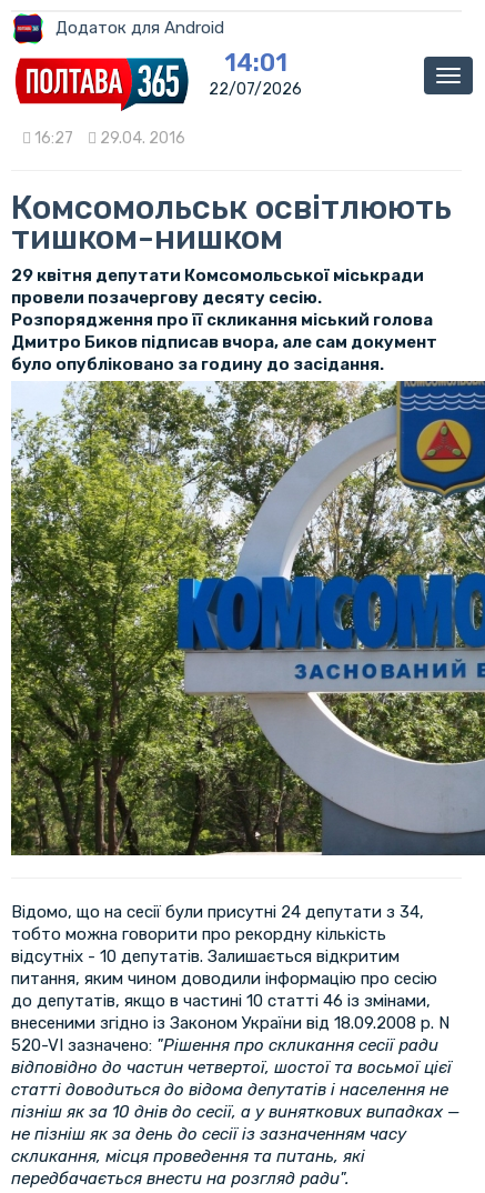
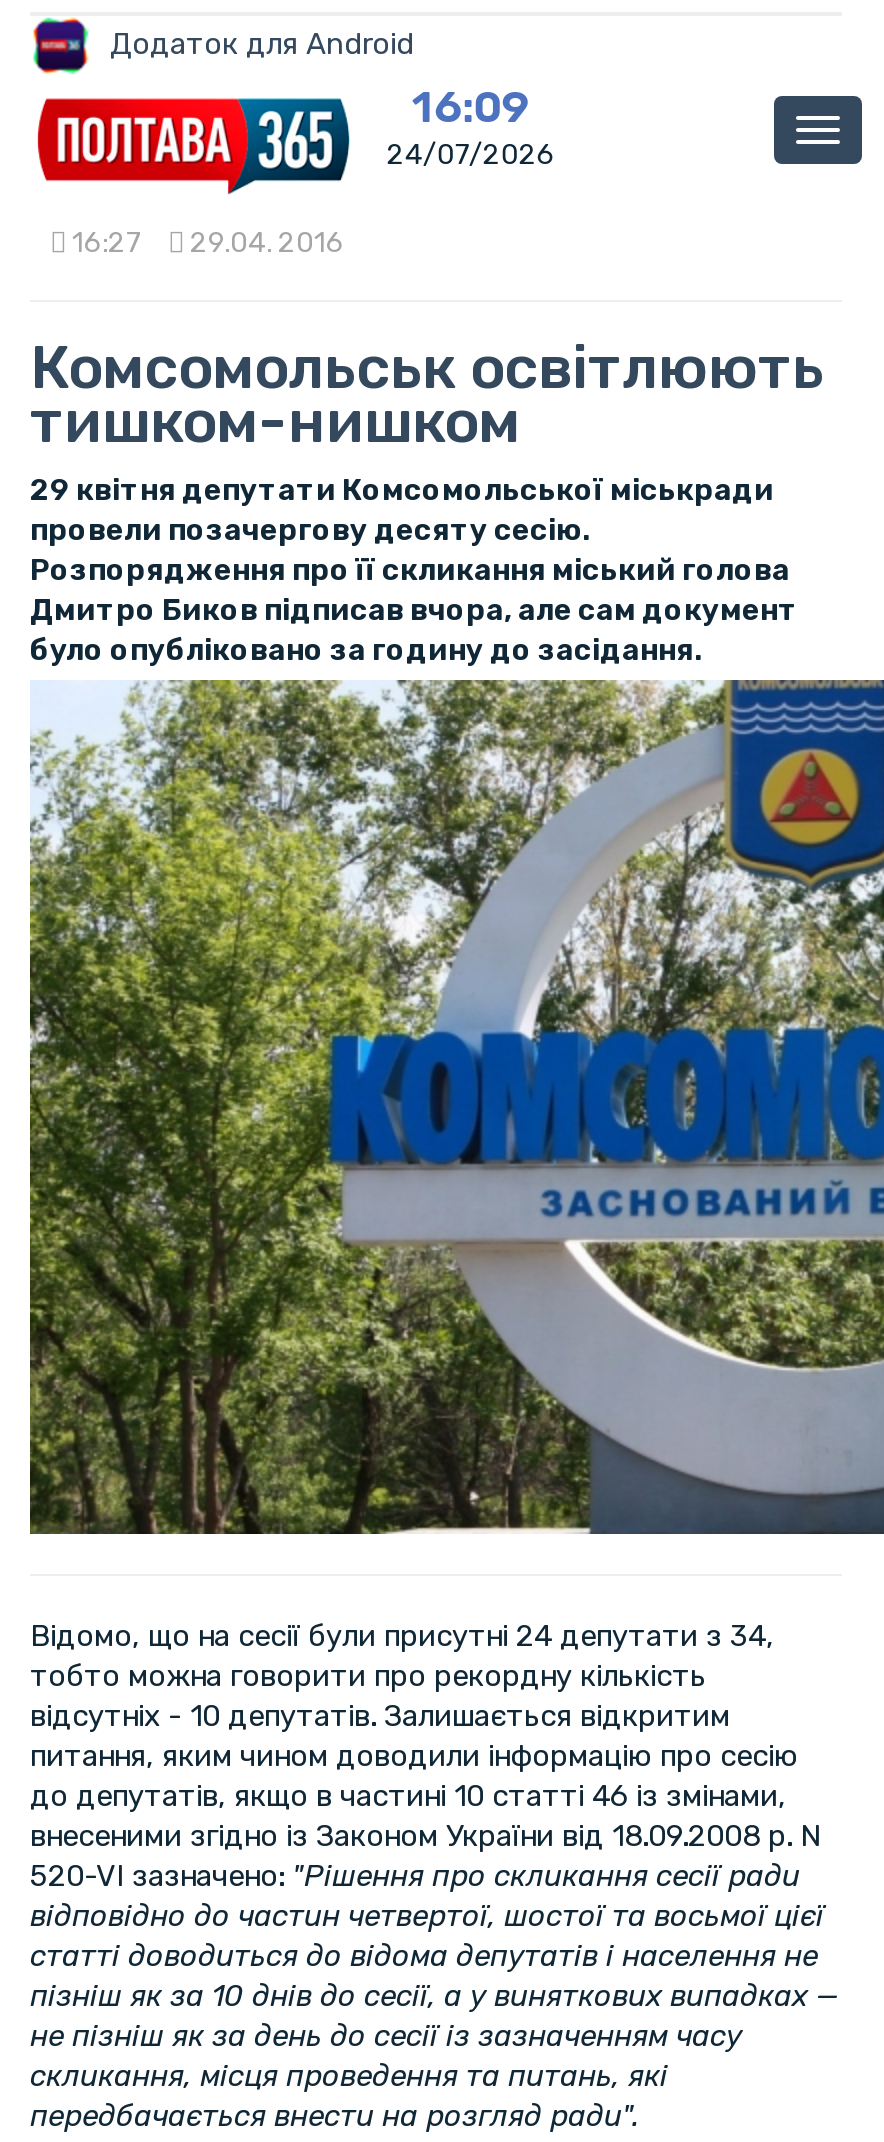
[224,48,287,78] 14:01 -> [412,80,530,134] 16:09
[209,80,302,99] 22/07/2026 -> [387,138,555,172] 24/07/2026

